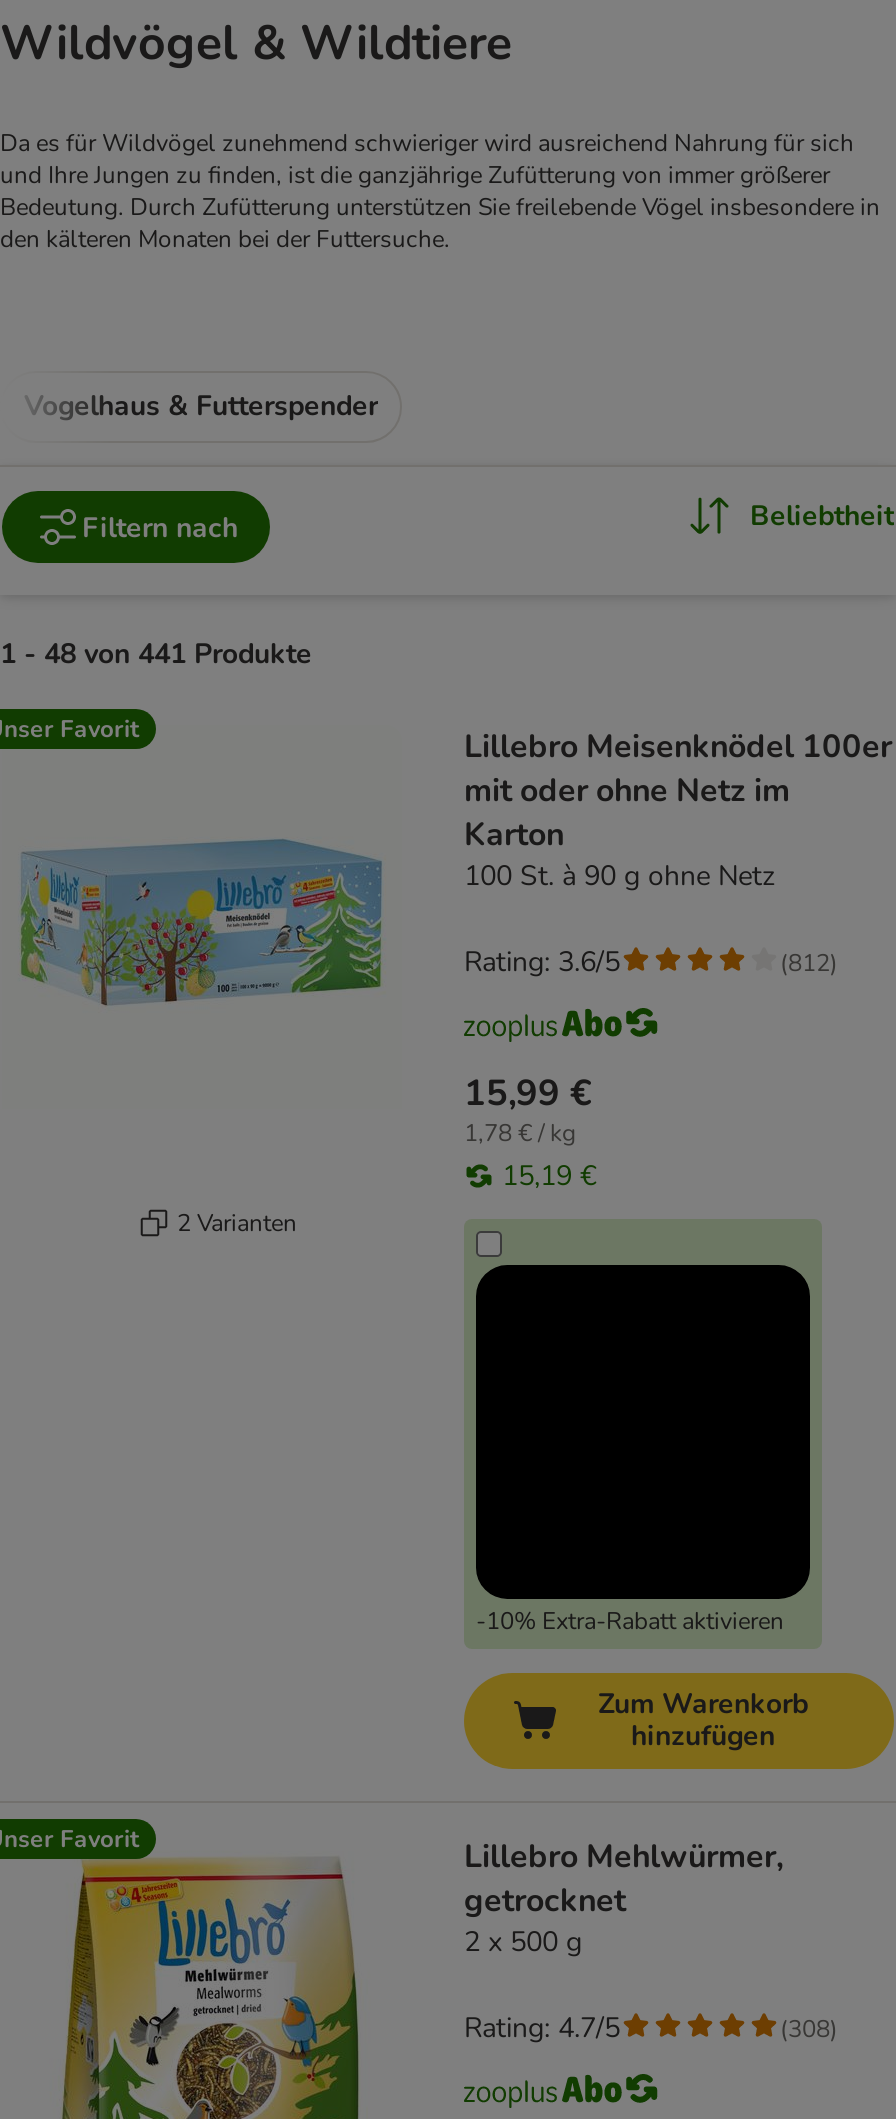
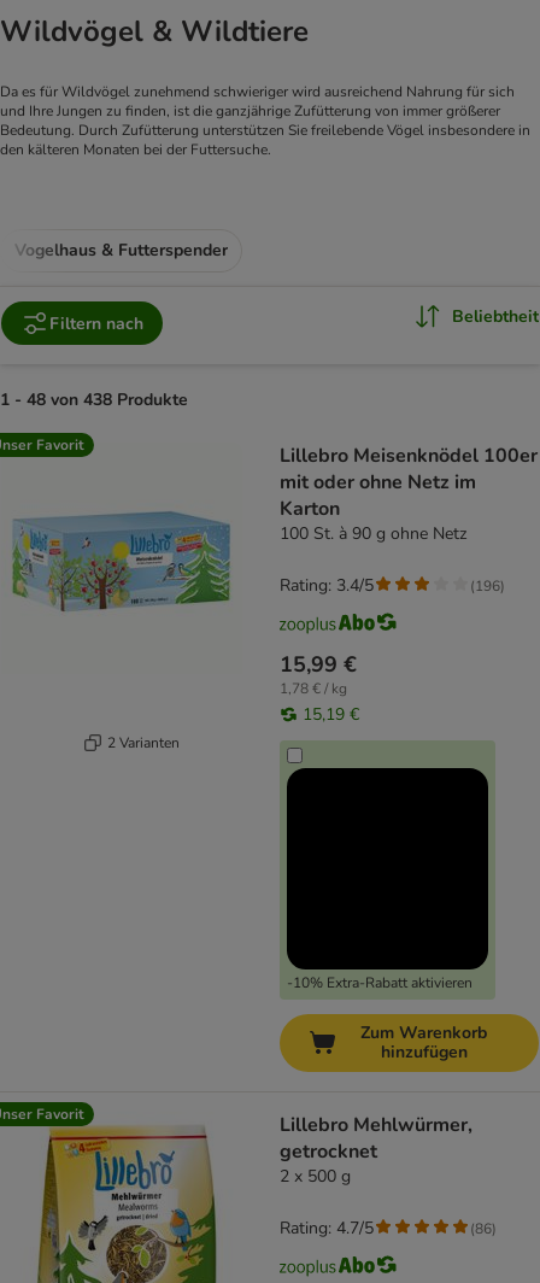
[0,635,312,673] 1 - 48 von 441 Produkte -> [0,388,188,411] 1 - 48 von 438 Produkte
[464,943,620,981] Rating: 3.6/5 -> [280,574,374,597] Rating: 3.4/5
[780,946,838,978] (812) -> [470,576,505,595] (196)
[780,2012,838,2044] (308) -> [470,1219,497,1238] (86)

